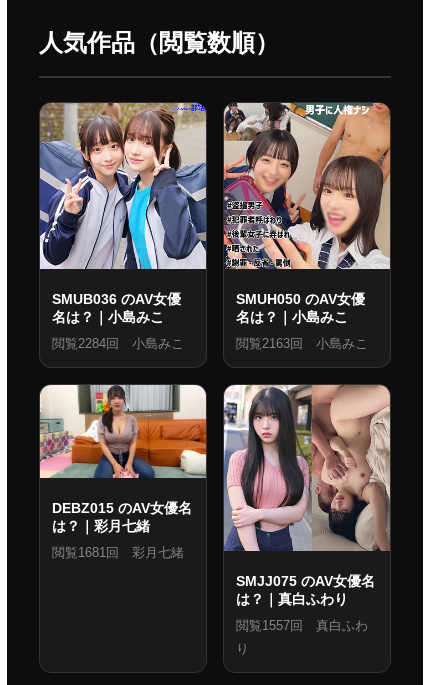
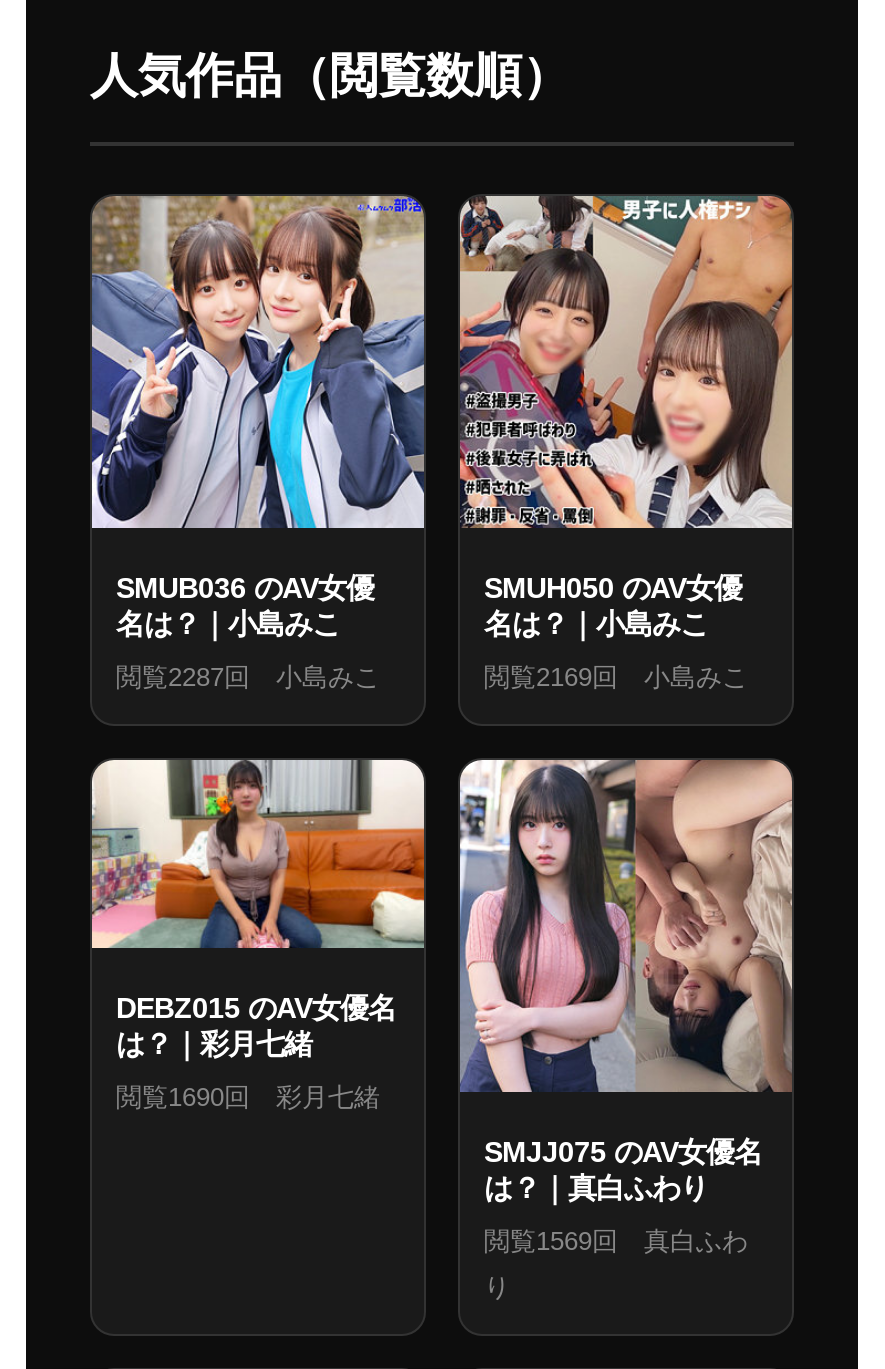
[52,335,184,350] 閲覧2284回 小島みこ -> [116,662,380,692] 閲覧2287回 小島みこ
[236,335,368,350] 閲覧2163回 小島みこ -> [484,662,748,692] 閲覧2169回 小島みこ
[52,545,184,560] 閲覧1681回 彩月七緒 -> [116,1081,380,1111] 閲覧1690回 彩月七緒
[236,617,368,632] 閲覧1557回 真白ふわ -> [484,1226,748,1256] 閲覧1569回 真白ふわ

